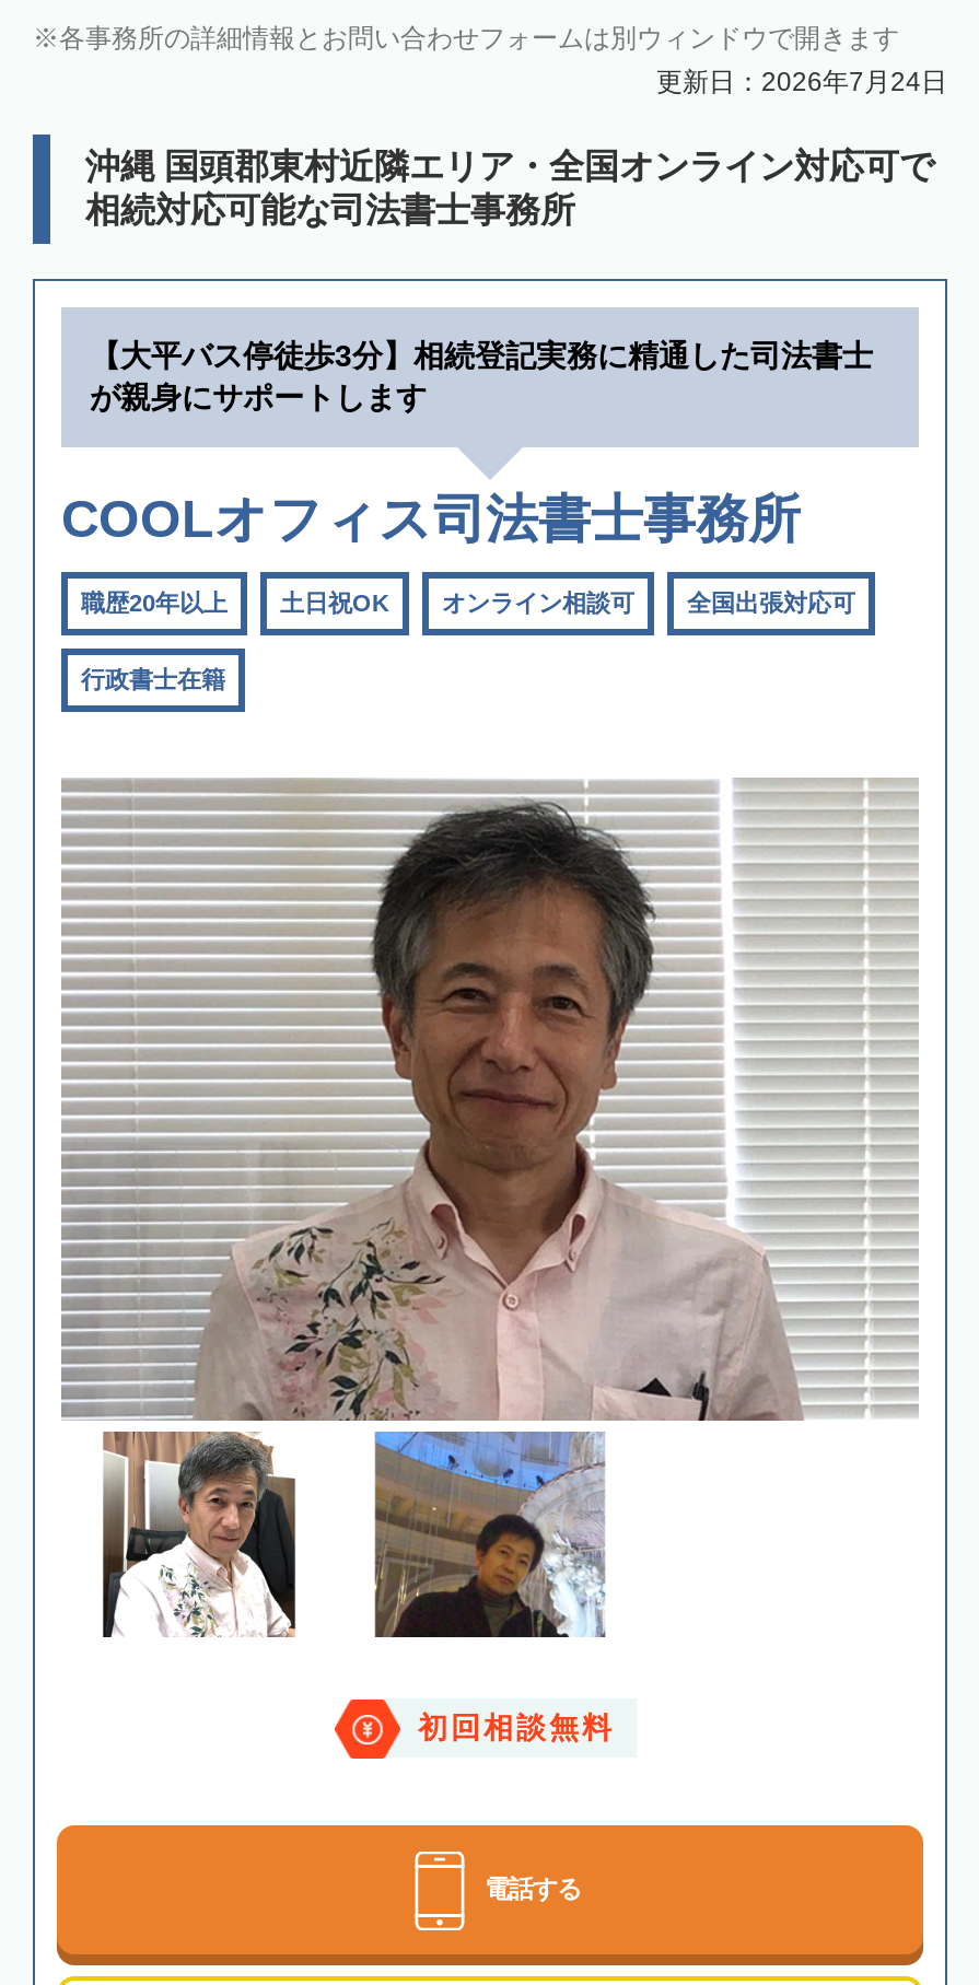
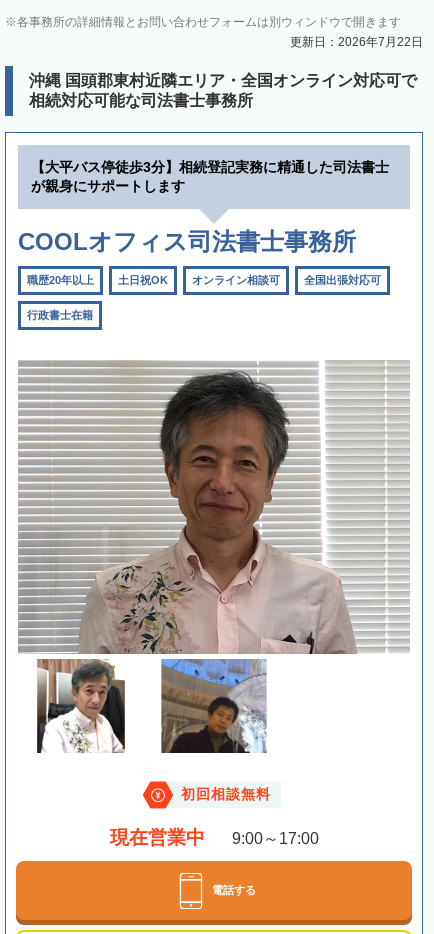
[656,67,947,98] 更新日：2026年7月24日 -> [290,35,423,49] 更新日：2026年7月22日
none -> [109,827,318,848] 現在営業中 | 9:00～17:00

